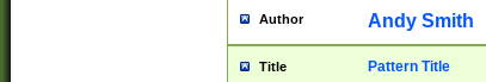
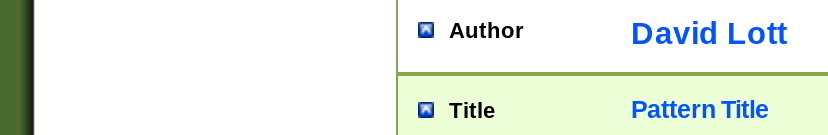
[367,11,473,31] Andy Smith -> [631,16,787,50] David Lott

